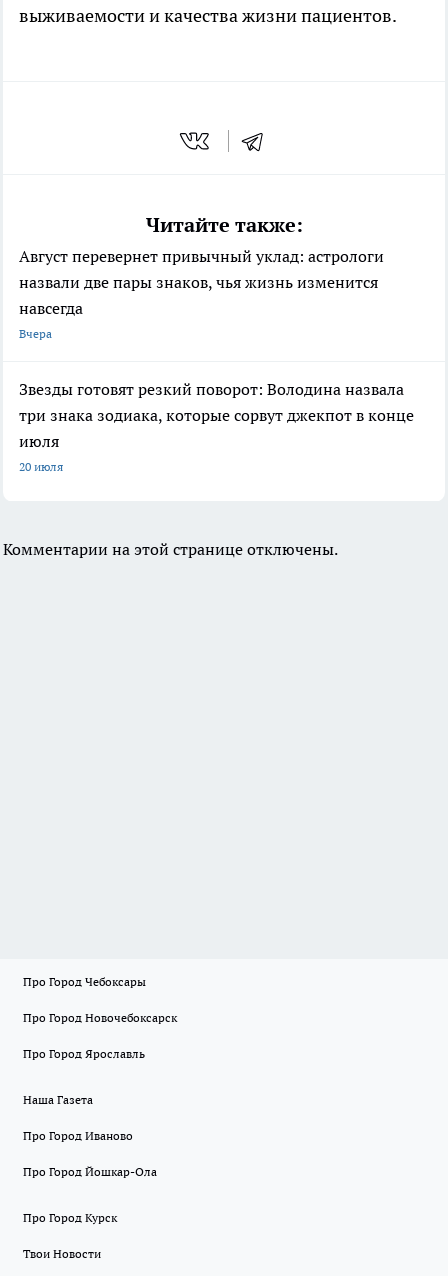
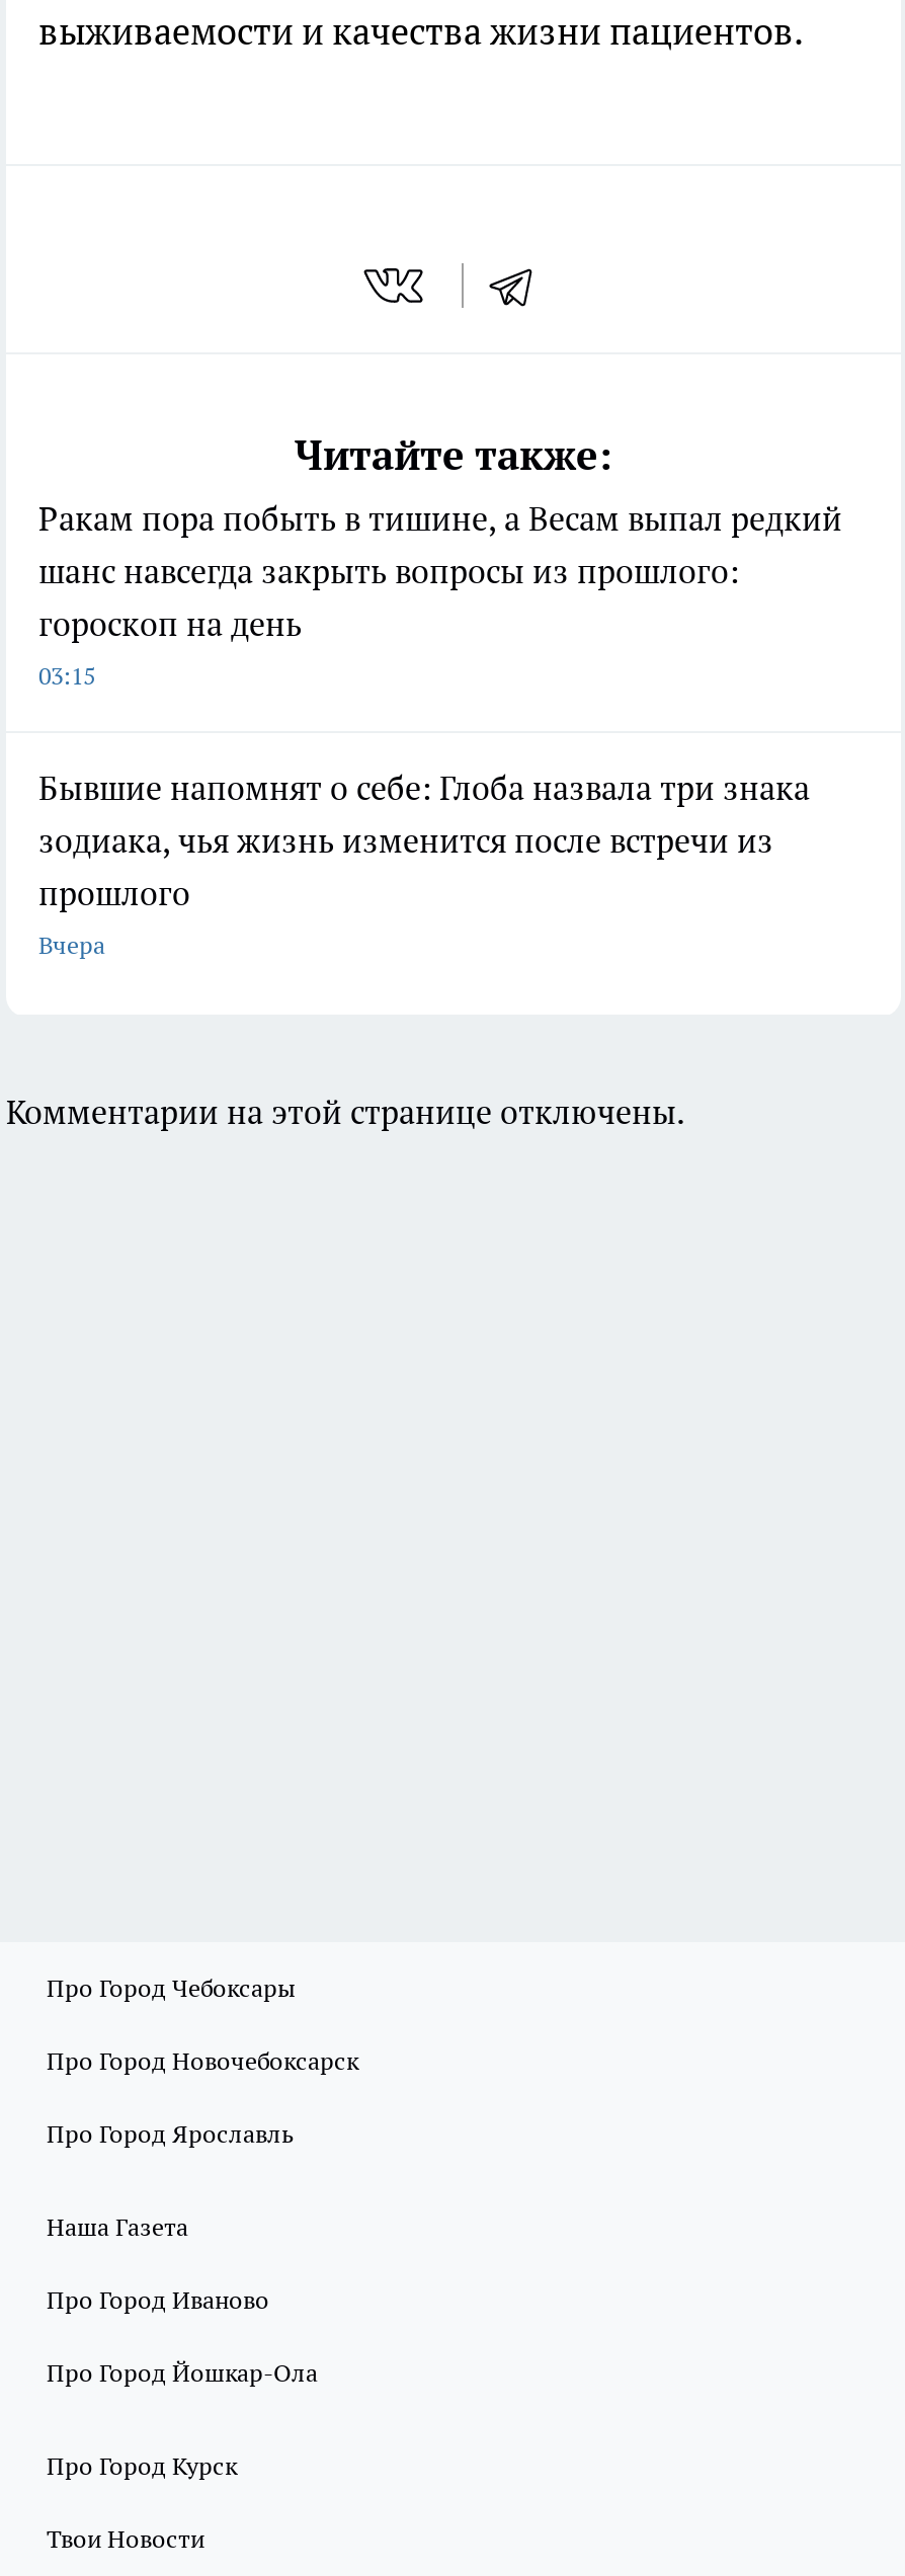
[19,246,384,318] Август перевернет привычный уклад: астрологи | назвали две пары знаков, чья жизнь изменится | навсегда -> [38,498,842,913] Ракам пора побыть в тишине, а Весам выпал редкий | шанс навсегда закрыть вопросы из прошлого: | гороскоп на день | 03:15 | Бывшие напомнят о себе: Глоба назвала три знака | зодиака, чья жизнь изменится после встречи из | прошлого
moved [19,326,52,341] -> [38,929,105,959]: Вчера
[19,379,414,474] Звезды готовят резкий поворот: Володина назвала | три знака зодиака, которые сорвут джекпот в конце | июля | 20 июля -> none

